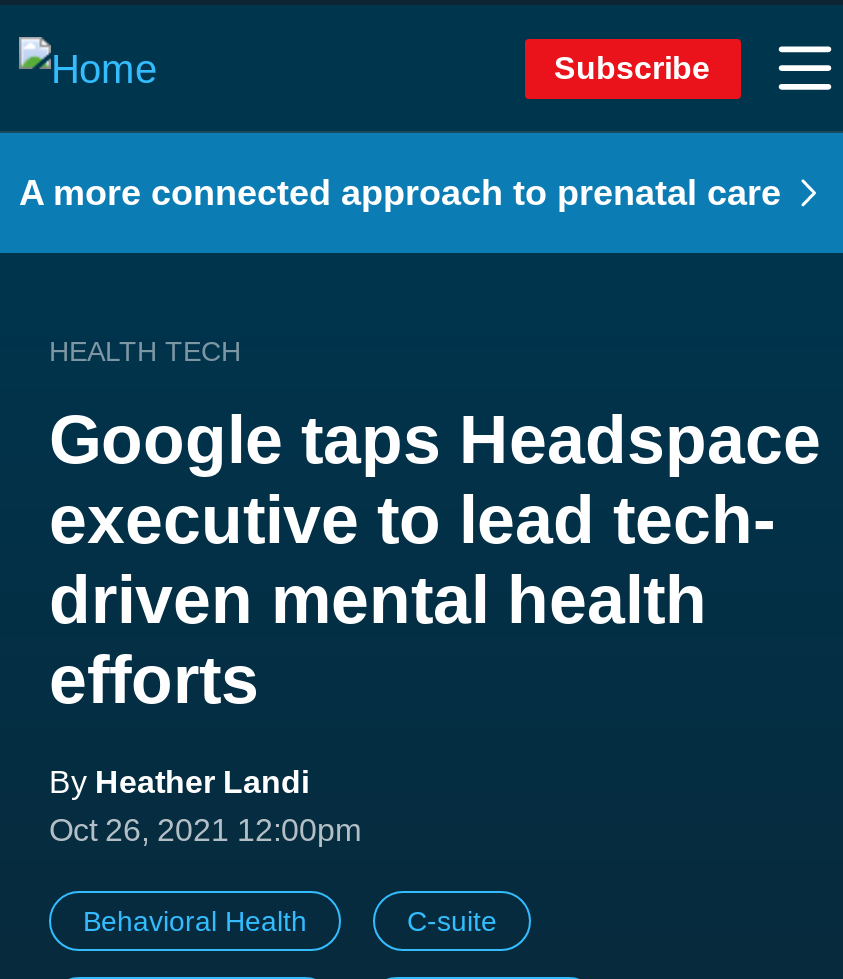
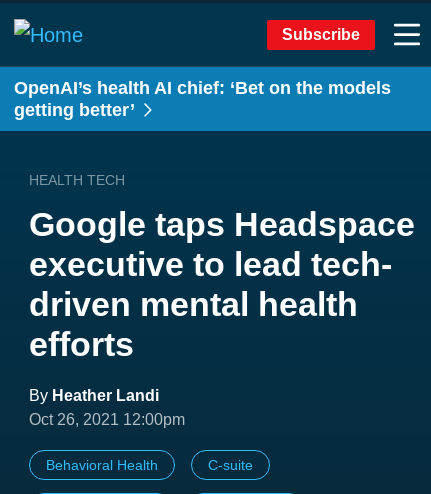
[19,173,791,213] A more connected approach to prenatal care -> [14,78,391,120] OpenAI’s health AI chief: ‘Bet on the models | getting better’

